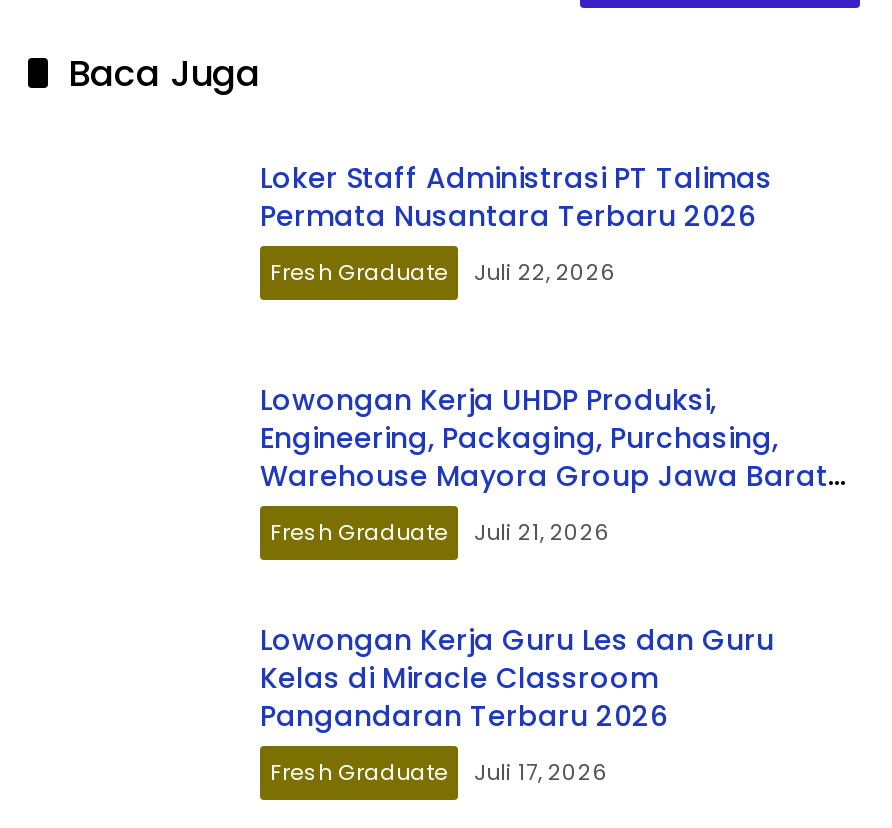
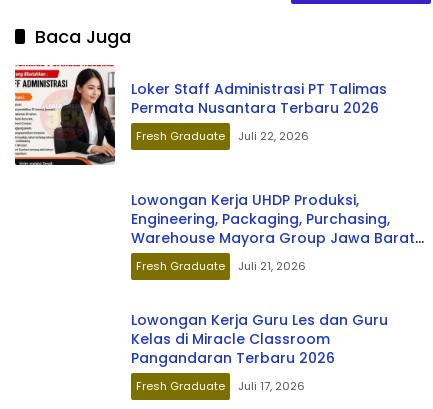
none -> [14,64,116,166] [image]

